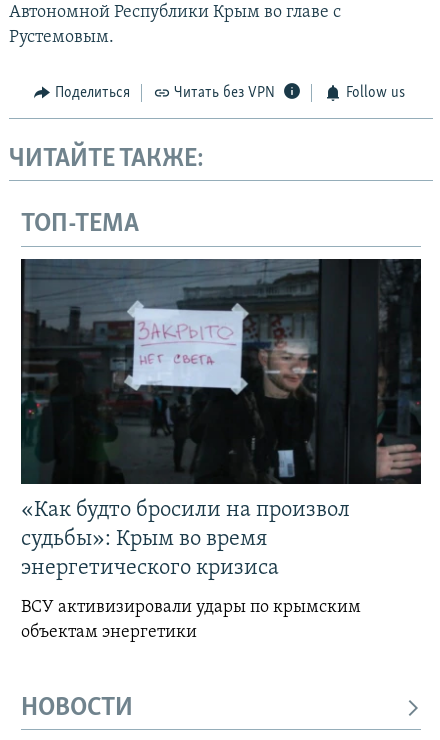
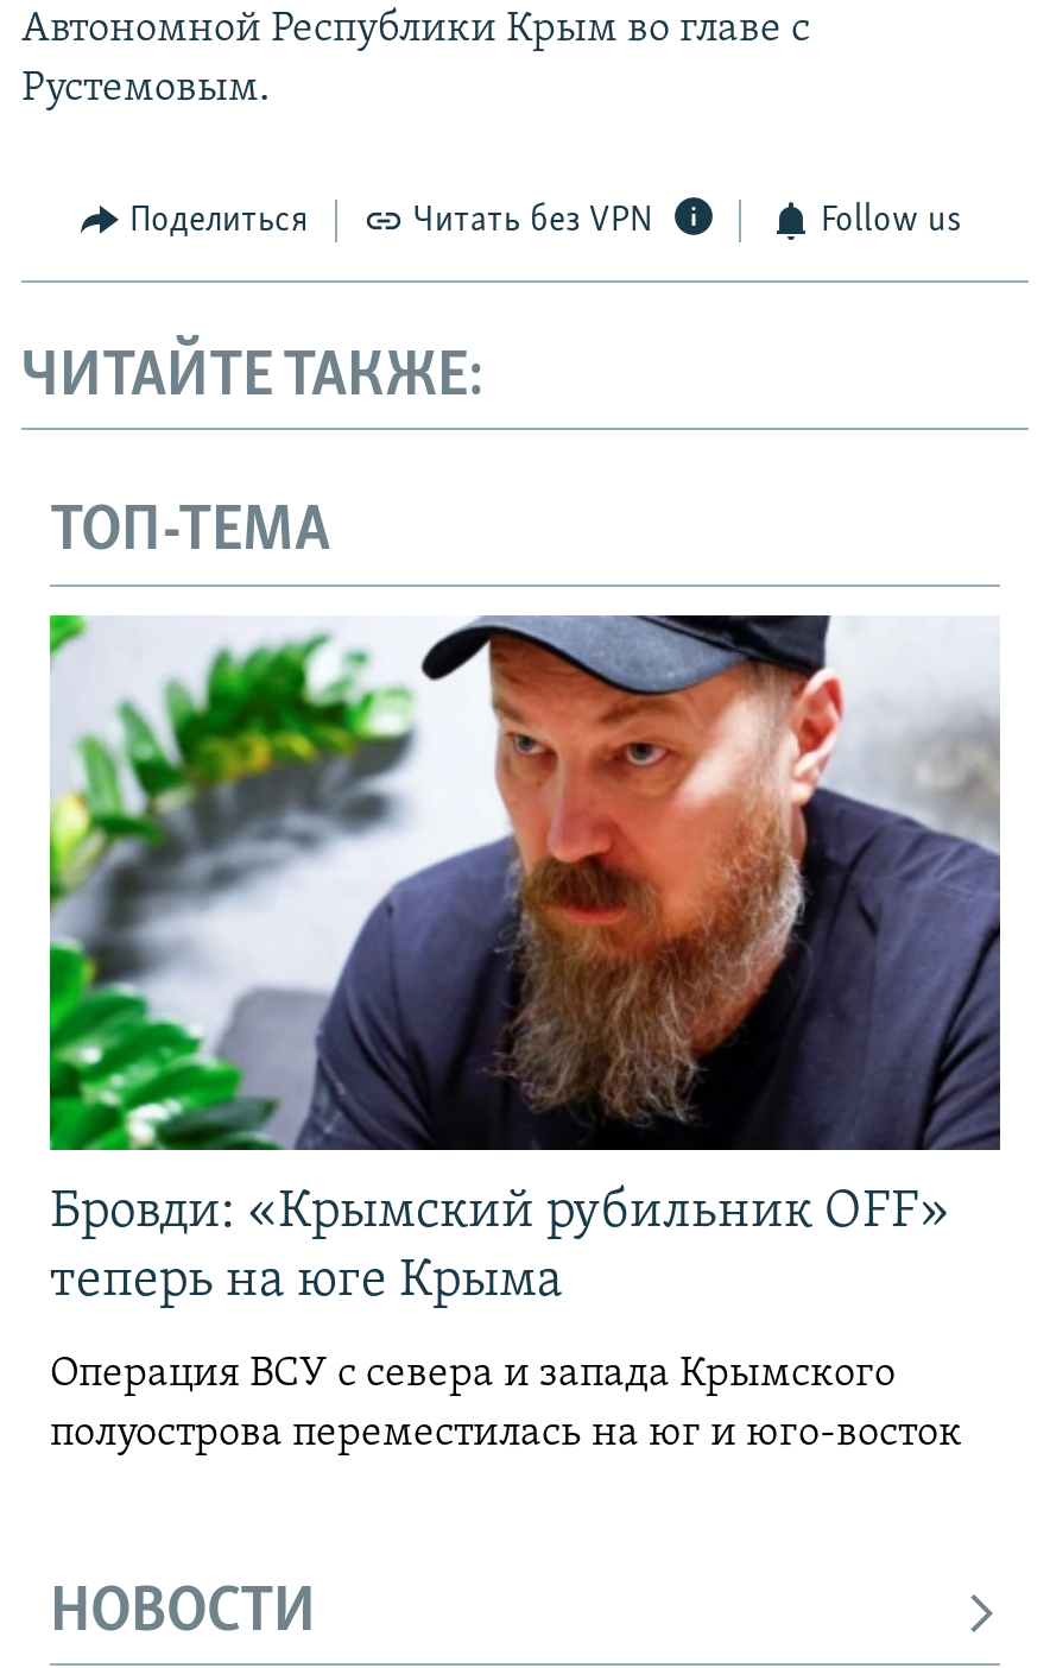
[20,258,422,580] [image] | «Как будто бросили на произвол | судьбы»: Крым во время | энергетического кризиса -> [48,613,1002,1309] [image] | Бровди: «Крымский рубильник OFF» | теперь на юге Крыма
[21,598,361,642] ВСУ активизировали удары по крымским | объектам энергетики -> [50,1352,962,1456] Операция ВСУ с севера и запада Крымского | полуострова переместилась на юг и юго-восток

